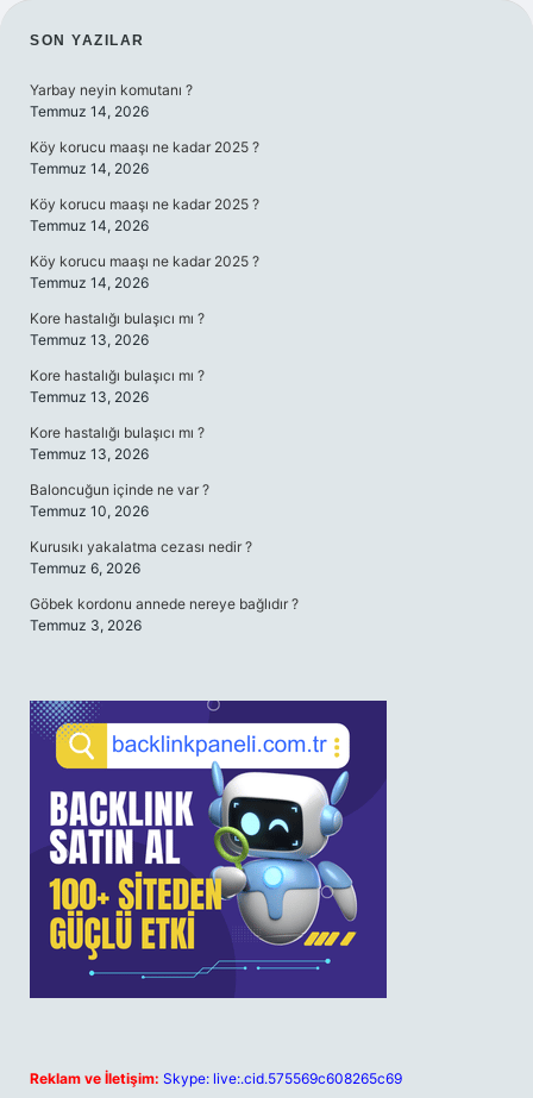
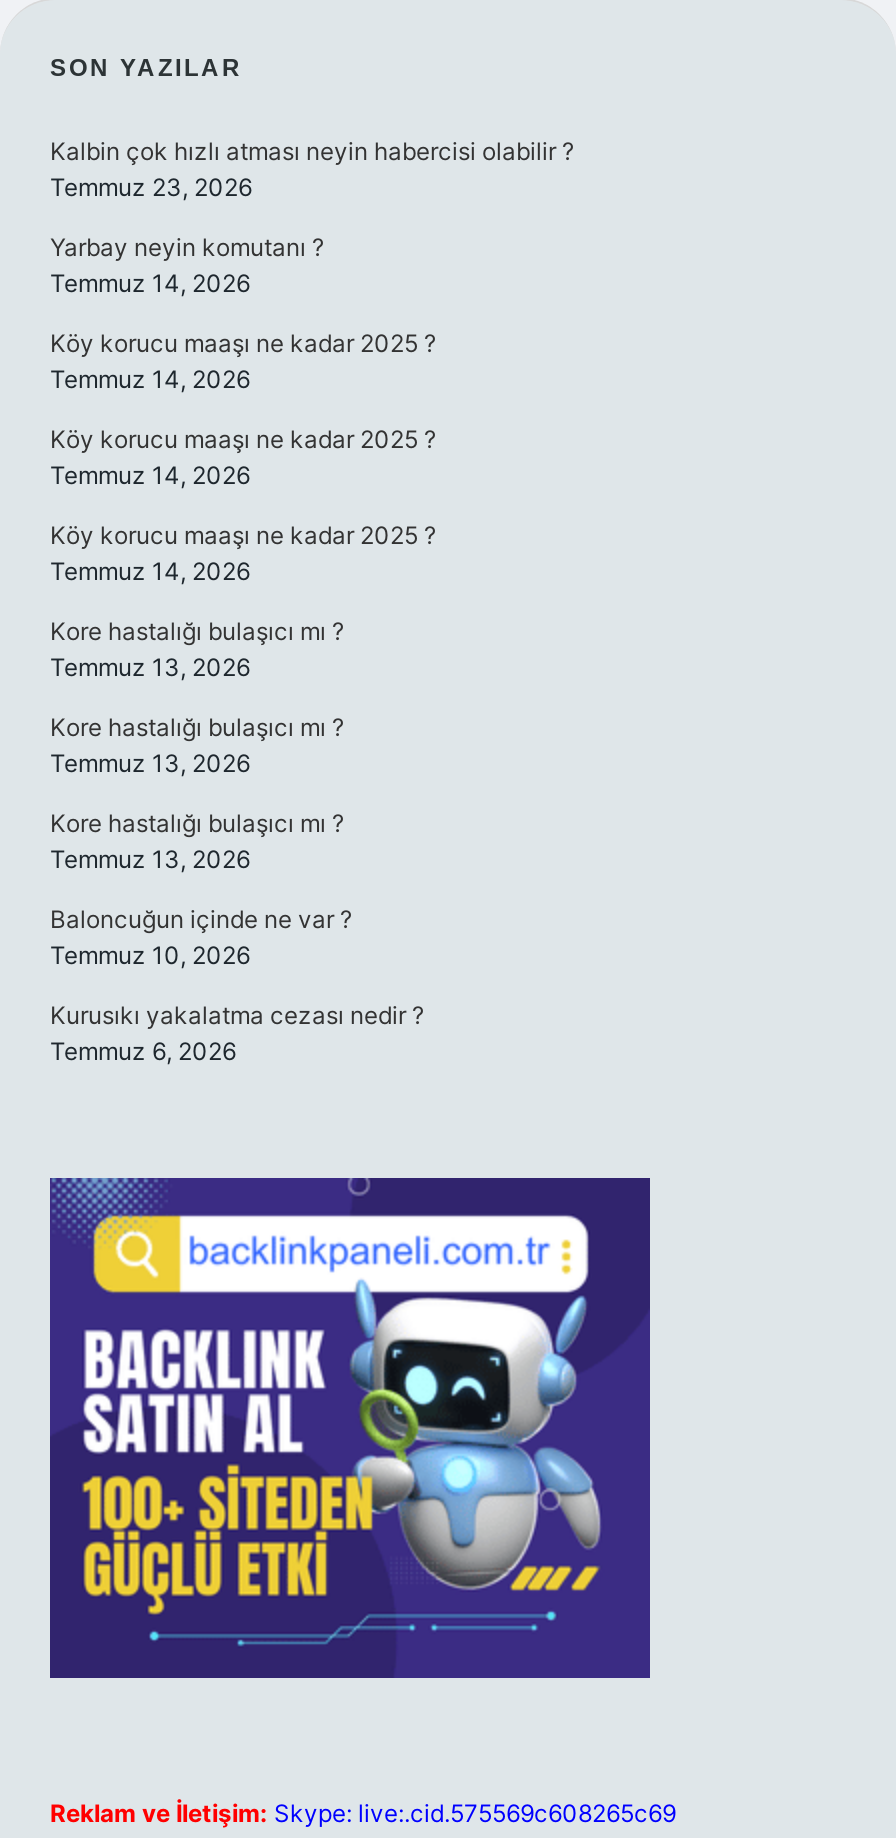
none -> [50,136,574,202] Kalbin çok hızlı atması neyin habercisi olabilir ? | Temmuz 23, 2026
moved [30,81,259,577] -> [50,232,436,1066]: Yarbay neyin komutanı ? | Temmuz 14, 2026 | Köy korucu maaşı ne kadar 2025 ? | ... | Kurusıkı yakalatma cezası nedir ? | Temmuz 6, 2026
[30,595,299,634] Göbek kordonu annede nereye bağlıdır ? | Temmuz 3, 2026 -> none

